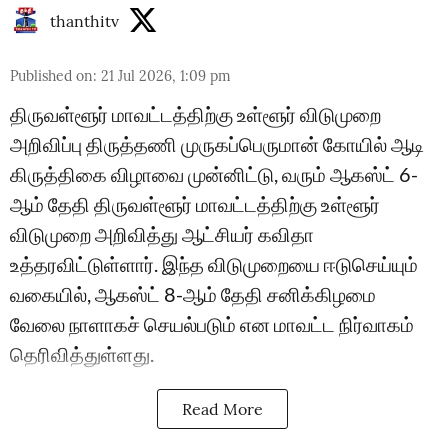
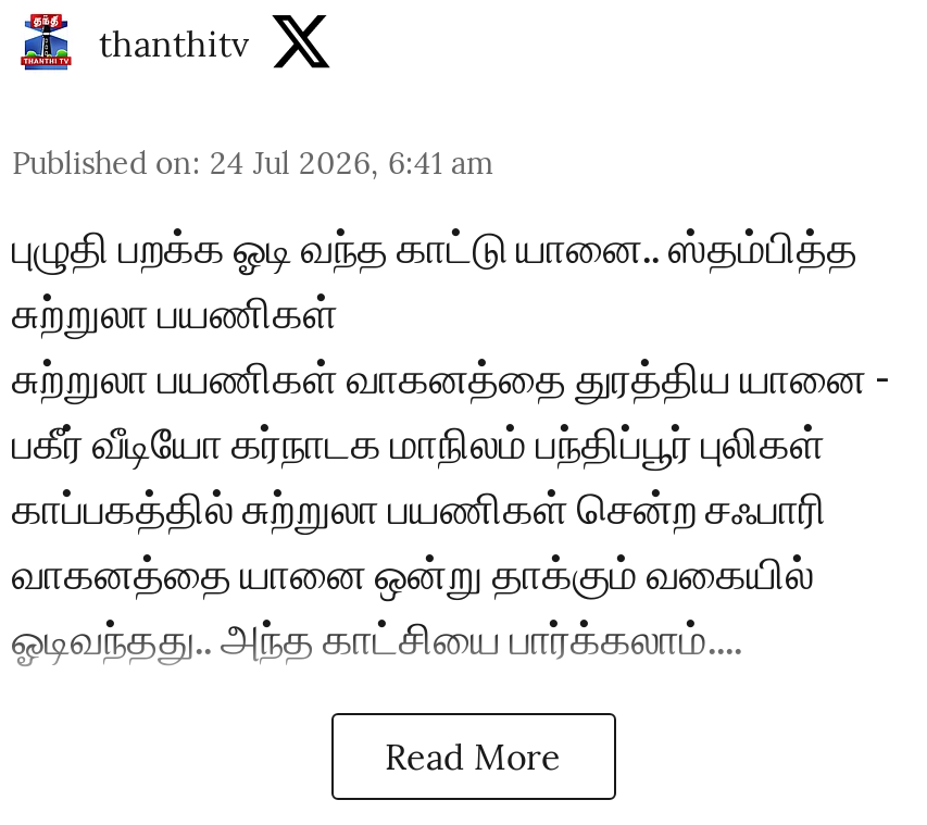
[10,67,231,85] Published on: 21 Jul 2026, 1:09 pm -> [12,143,494,183] Published on: 24 Jul 2026, 6:41 am
[10,102,424,366] திருவள்ளூர் மாவட்டத்திற்கு உள்ளூர் விடுமுறை | அறிவிப்பு திருத்தணி முருகப்பெருமான் கோயில் ஆடி | கிருத்திகை விழாவை முன்னிட்டு, வரும் ஆகஸ்ட் 6- | ஆம் தேதி திருவள்ளூர் மாவட்டத்திற்கு உள்ளூர் | விடுமுறை அறிவித்து ஆட்சியர் கவிதா | உத்தரவிட்டுள்ளார். இந்த விடுமுறையை ஈடுசெய்யும் | வகையில், ஆகஸ்ட் 8-ஆம் தேதி சனிக்கிழமை | வேலை நாளாகச் செயல்படும் என மாவட்ட நிர்வாகம் | தெரிவித்துள்ளது. -> [12,220,890,663] புழுதி பறக்க ஓடி வந்த காட்டு யானை.. ஸ்தம்பித்த | சுற்றுலா பயணிகள் | சுற்றுலா பயணிகள் வாகனத்தை துரத்திய யானை - | பகீர் வீடியோ கர்நாடக மாநிலம் பந்திப்பூர் புலிகள் | காப்பகத்தில் சுற்றுலா பயணிகள் சென்ற சஃபாரி | வாகனத்தை யானை ஒன்று தாக்கும் வகையில் | ஓடிவந்தது.. அந்த காட்சியை பார்க்கலாம்....

